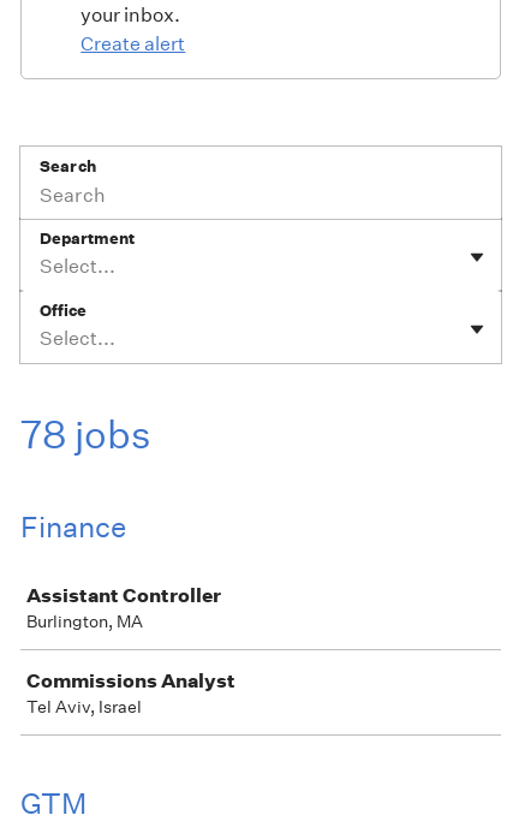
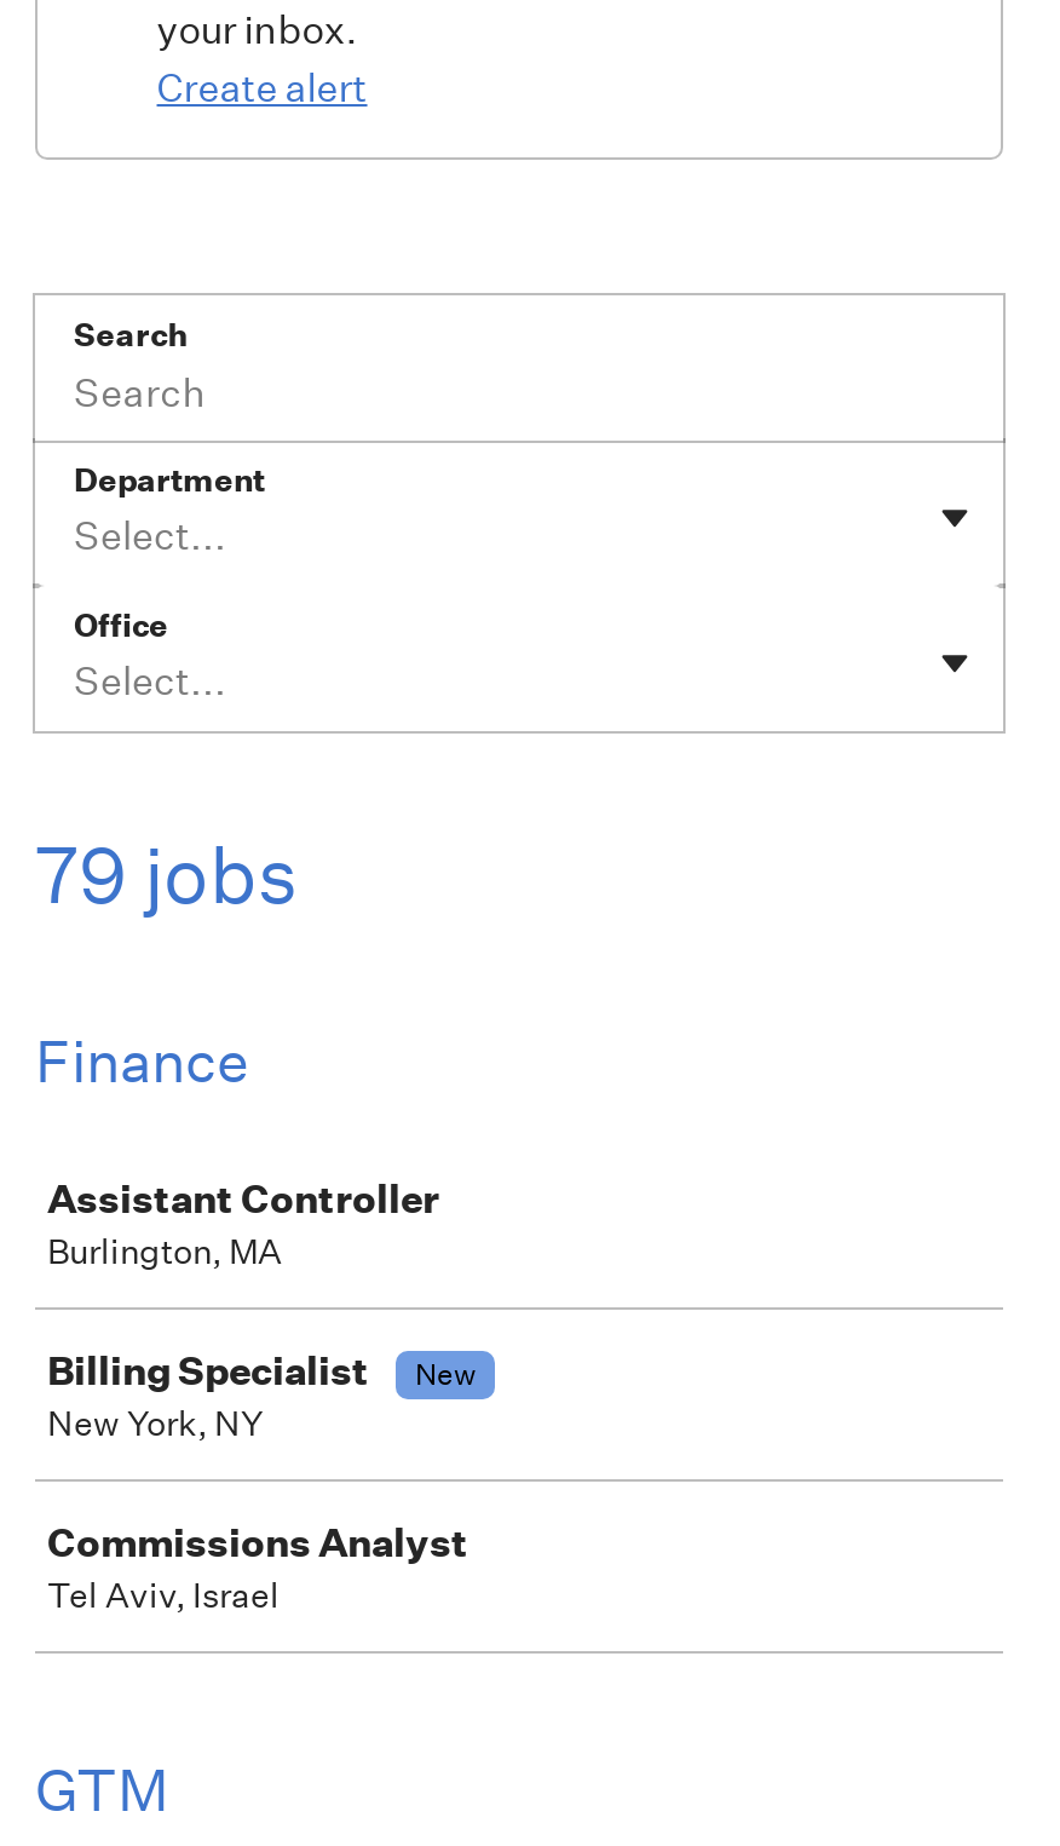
[20,411,151,458] 78 jobs -> [35,828,299,922] 79 jobs
none -> [47,1346,476,1445] Billing Specialist | New | New York, NY

